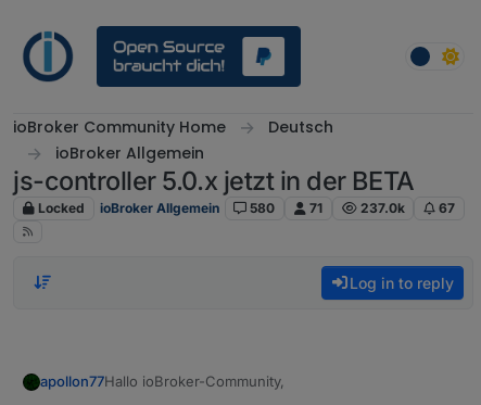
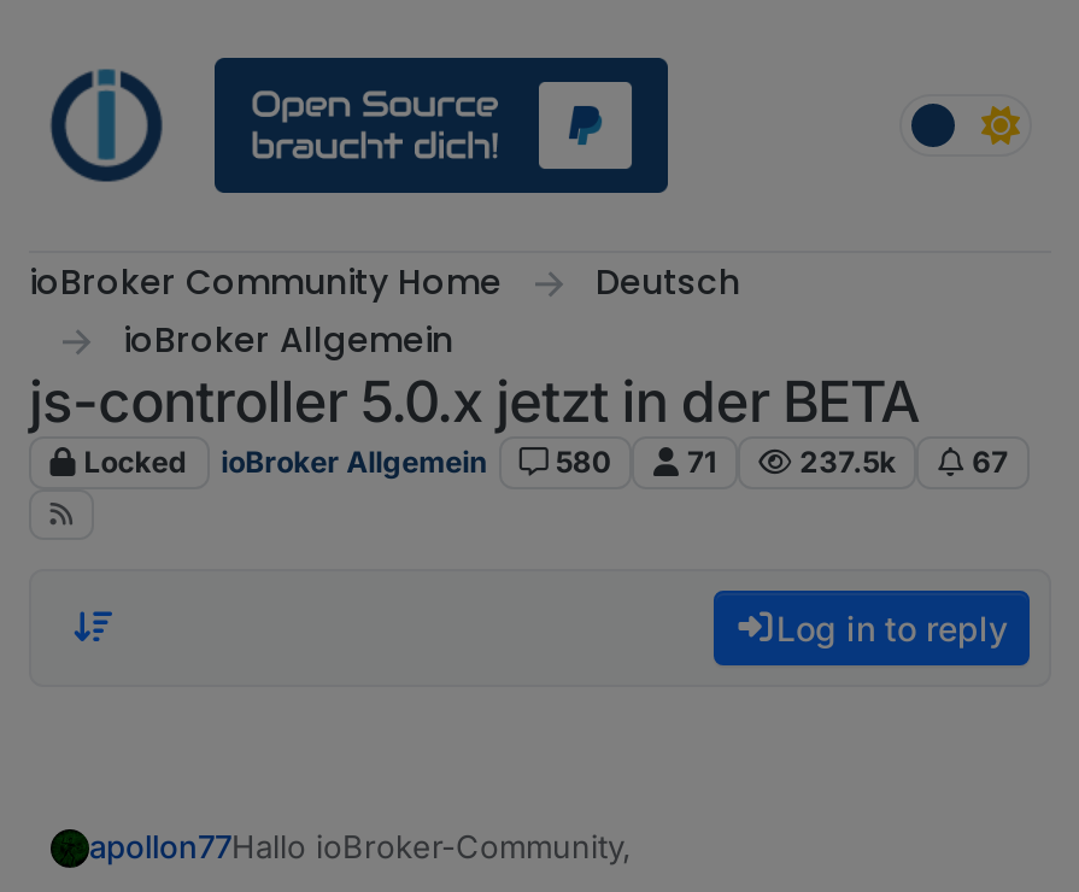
[360,200,405,216] 237.0k -> [800,444,896,480] 237.5k

